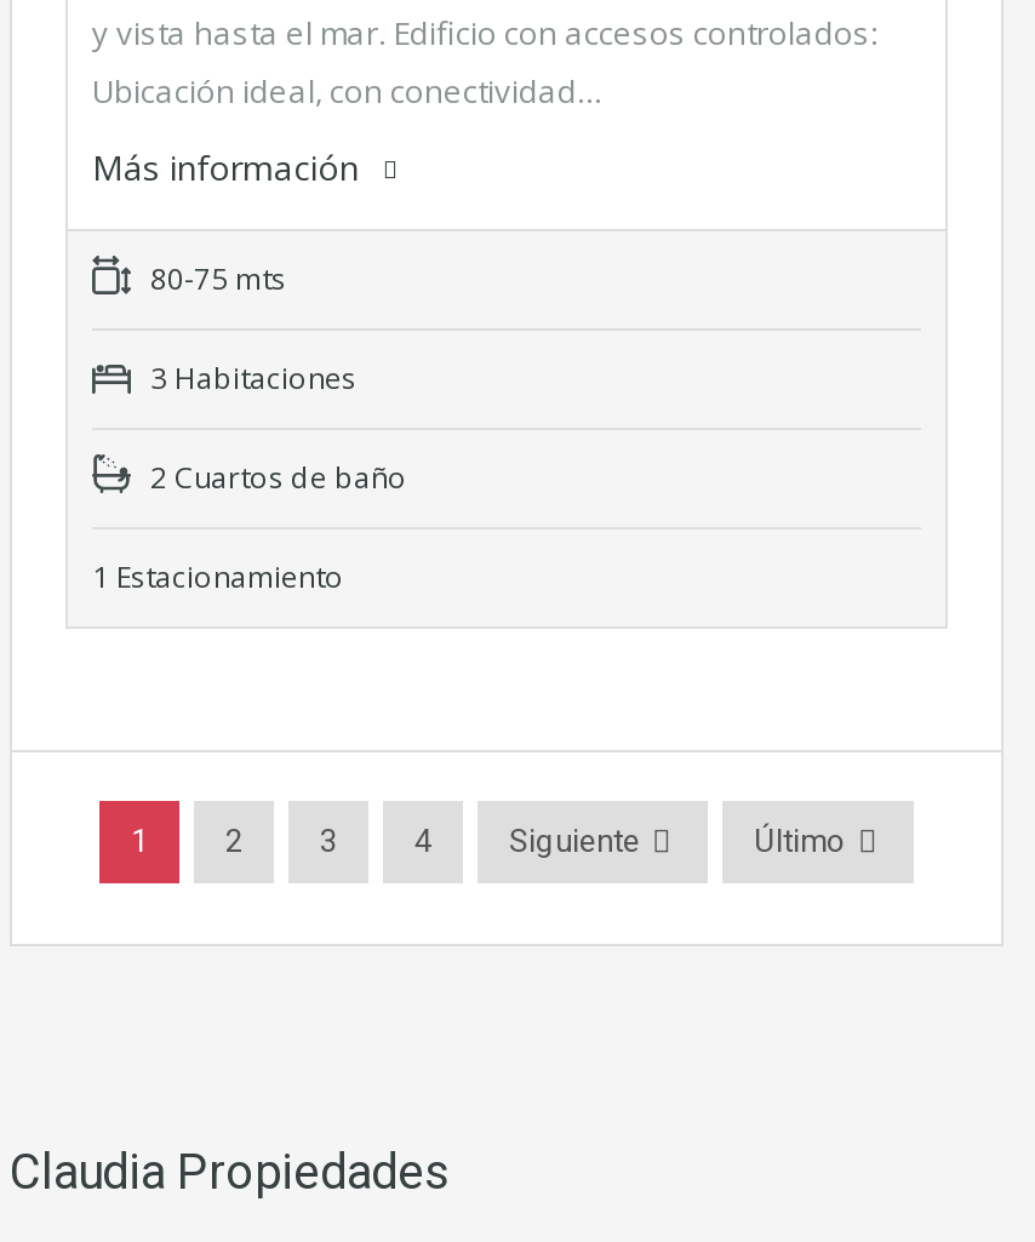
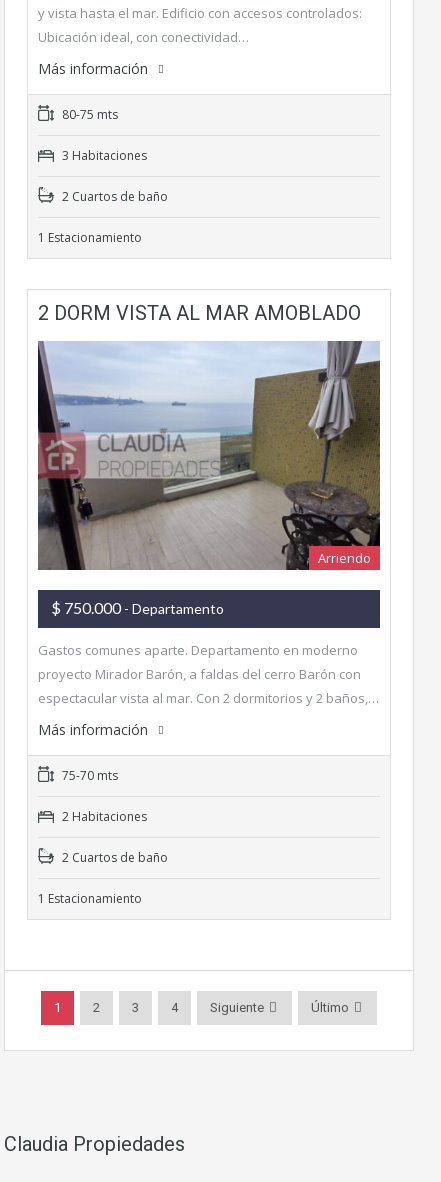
none -> [37,340,381,907] [image] | Arriendo | $ 750.000 - Departamento | Gastos comunes aparte. Departamento en moderno | proyecto Mirador Barón, a faldas del cerro Barón con | espectacular vista al mar. Con 2 dormitorios y 2 baños,… | Más información | 75-70 mts | 2 Habitaciones | 2 Cuartos de baño | 1 Estacionamiento
none -> [38,301,361,325] 2 DORM VISTA AL MAR AMOBLADO

